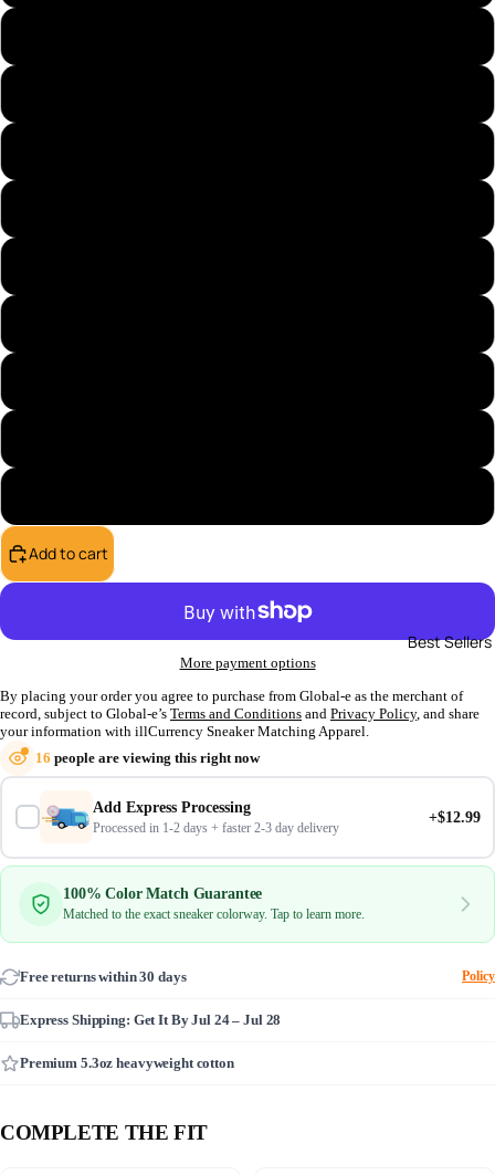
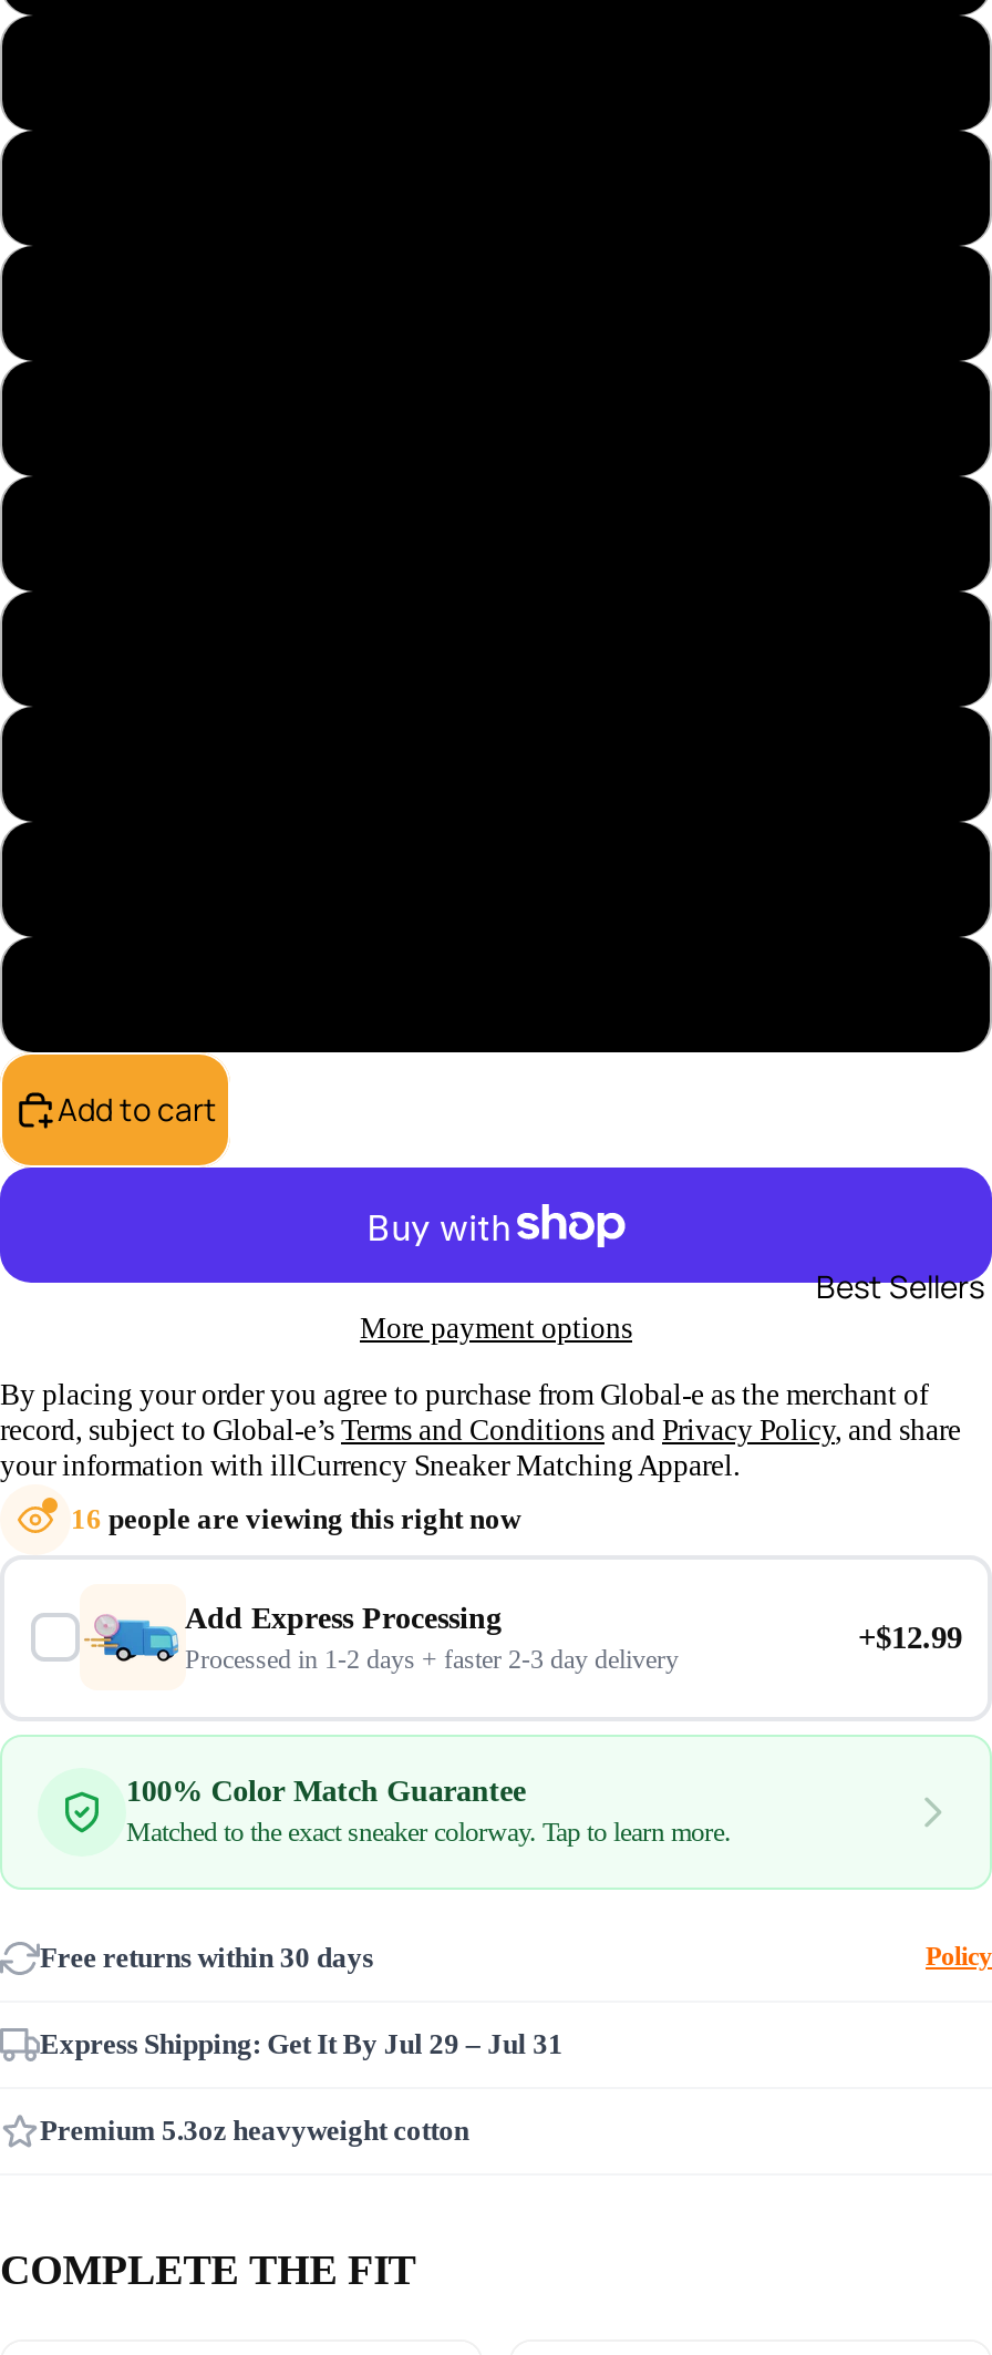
[20,1011,281,1028] Express Shipping: Get It By Jul 24 – Jul 28 -> [40,2026,563,2060] Express Shipping: Get It By Jul 29 – Jul 31

